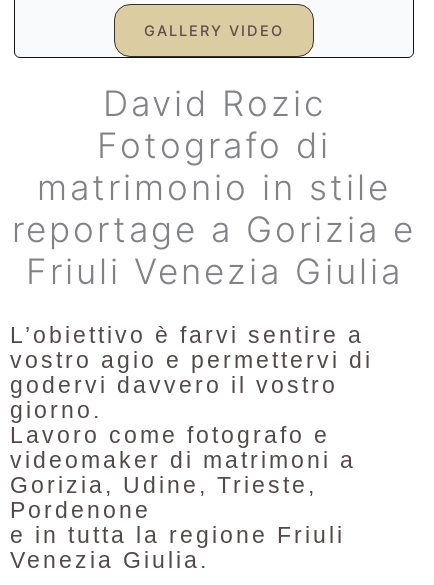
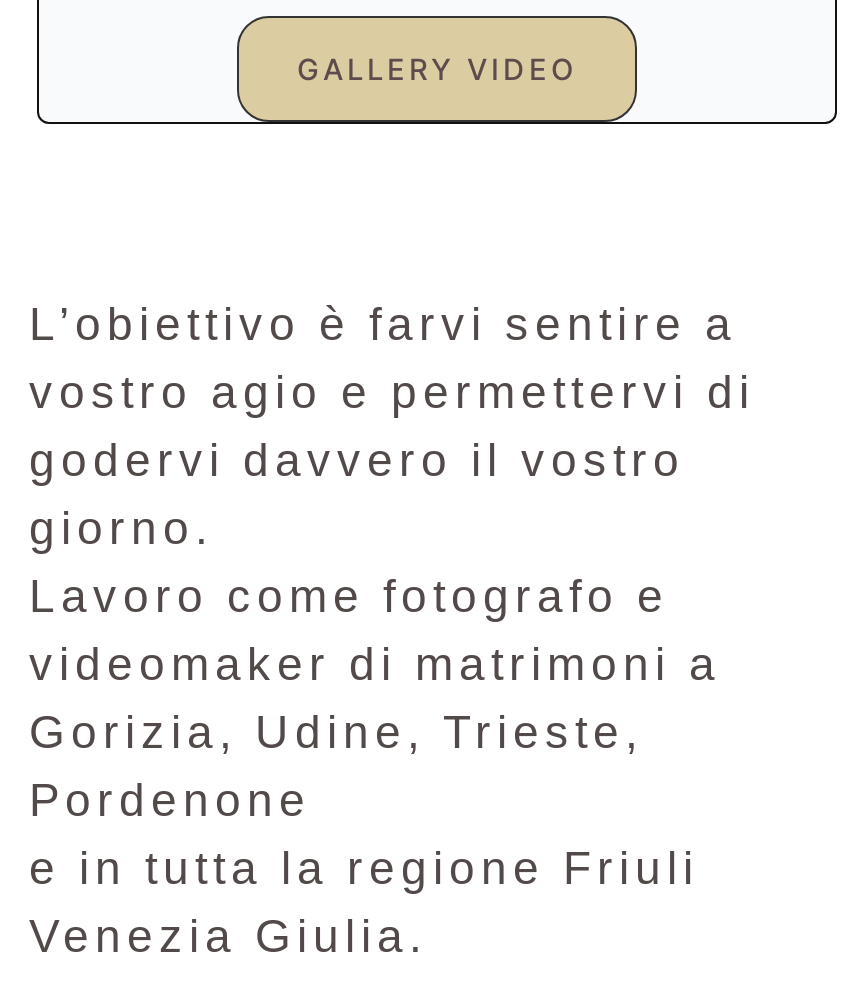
[12,82,416,292] David Rozic | Fotografo di | matrimonio in stile | reportage a Gorizia e | Friuli Venezia Giulia -> none
moved [10,322,364,348] -> [29,297,737,349]: L’obiettivo è farvi sentire a
moved [10,347,373,373] -> [29,365,755,417]: vostro agio e permettervi di
moved [10,372,338,398] -> [29,433,685,485]: godervi davvero il vostro
moved [10,397,102,423] -> [29,501,213,553]: giorno.
moved [10,422,330,448] -> [29,569,669,621]: Lavoro come fotografo e
moved [10,447,356,473] -> [29,637,721,689]: videomaker di matrimoni a
moved [10,472,317,498] -> [29,705,643,757]: Gorizia, Udine, Trieste,
moved [10,497,151,523] -> [29,773,311,825]: Pordenone

